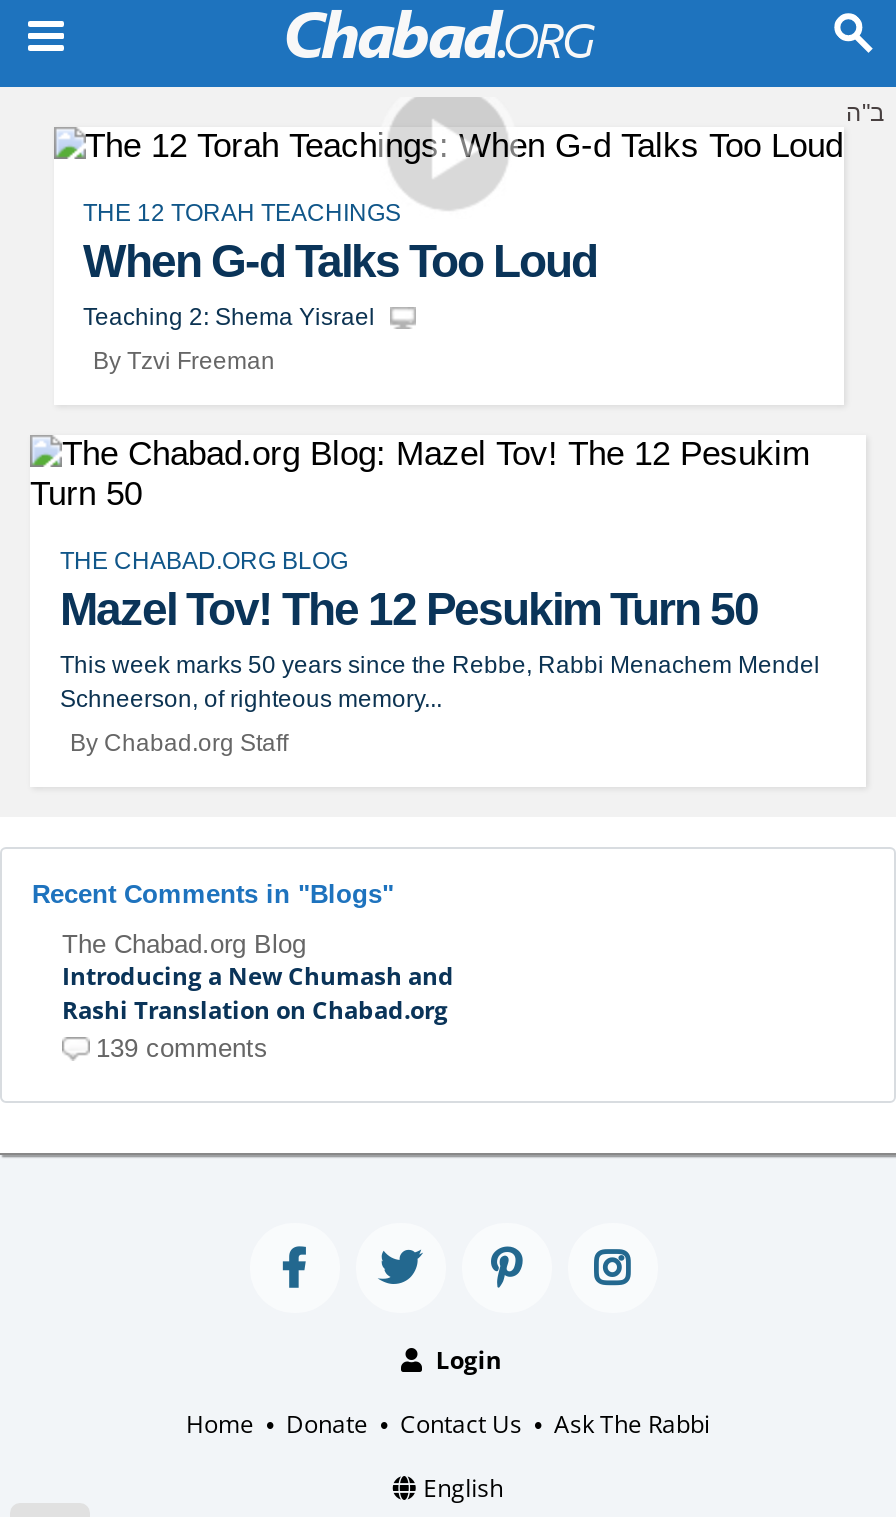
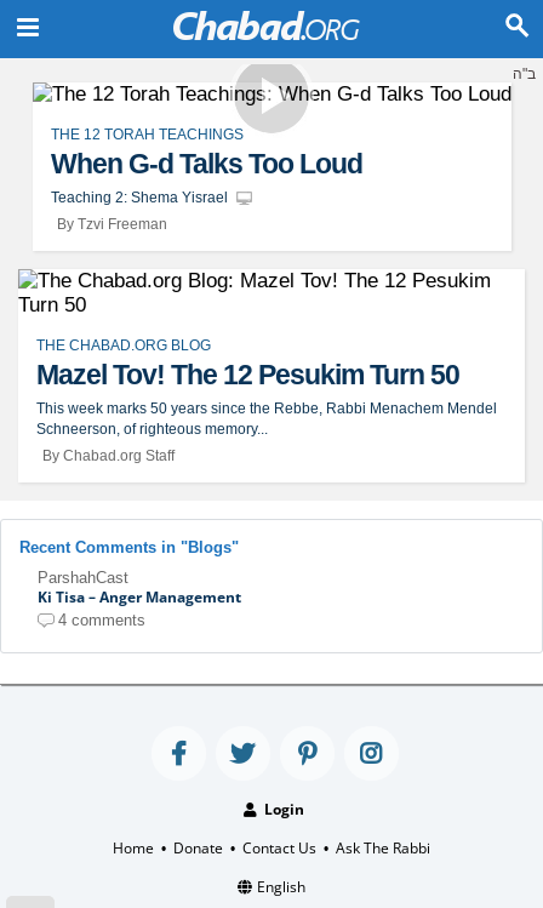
[62,929,454,1063] The Chabad.org Blog | Introducing a New Chumash and | Rashi Translation on Chabad.org | 139 comments -> [38,569,241,629] ParshahCast | Ki Tisa – Anger Management | 4 comments

